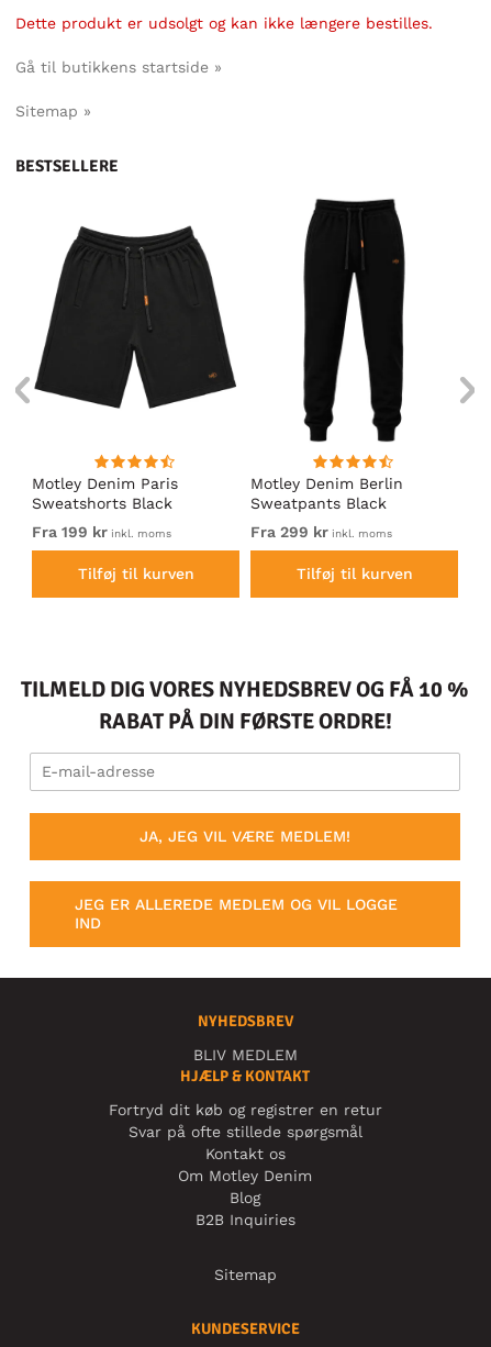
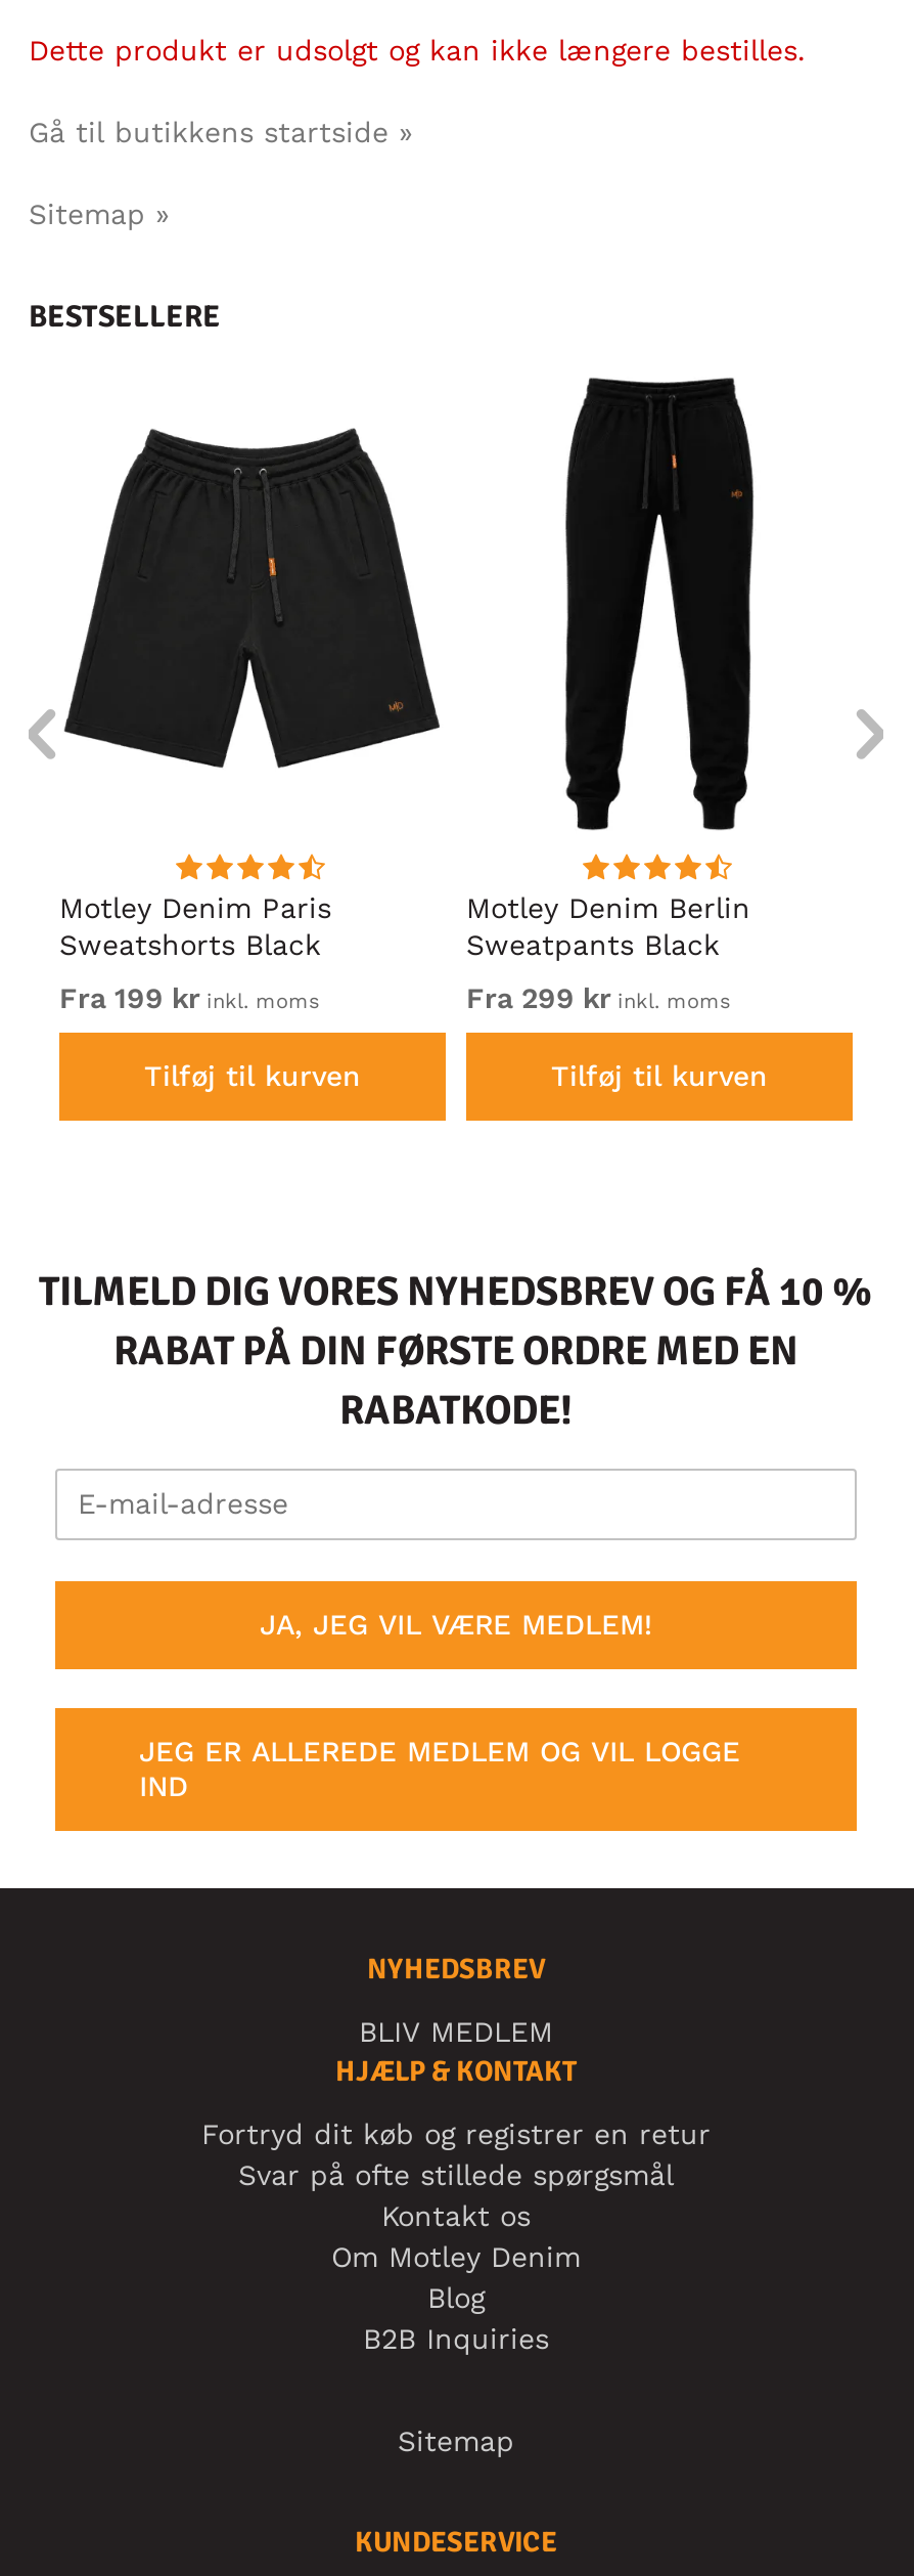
[98,707,392,735] RABAT PÅ DIN FØRSTE ORDRE! -> [113,1325,798,1435] RABAT PÅ DIN FØRSTE ORDRE MED EN | RABATKODE!

